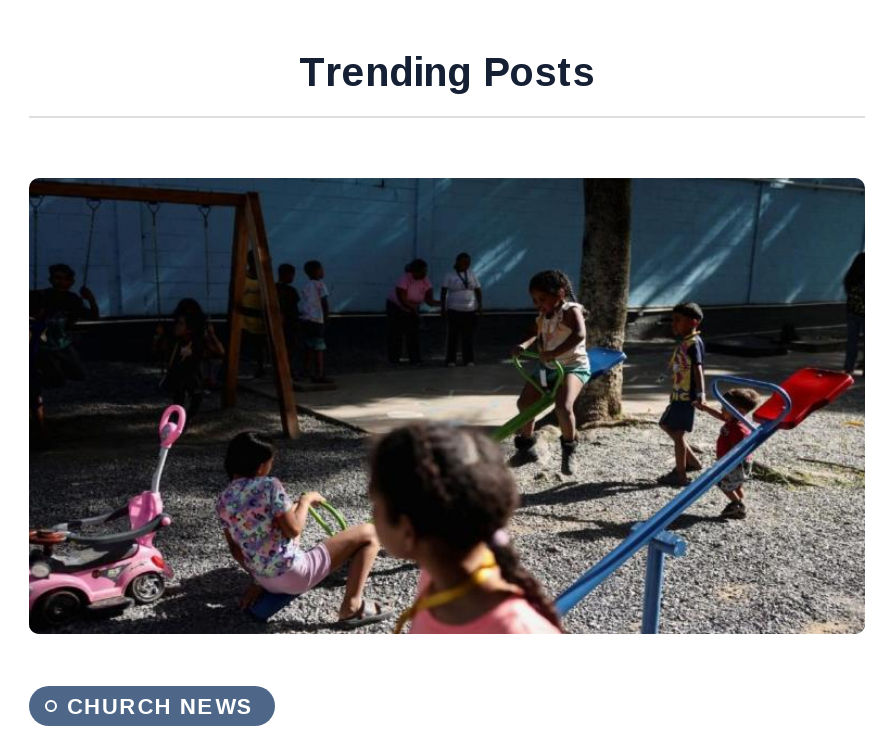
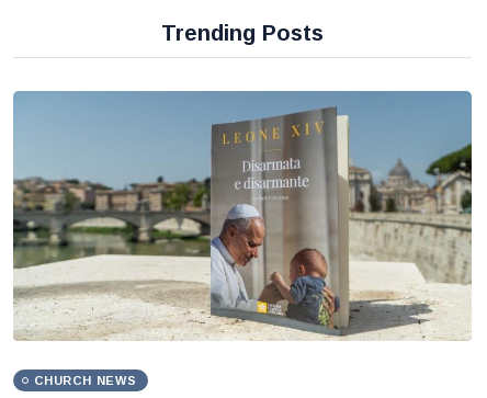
[27,176,867,636] [image] -> [12,90,473,341] [image]

